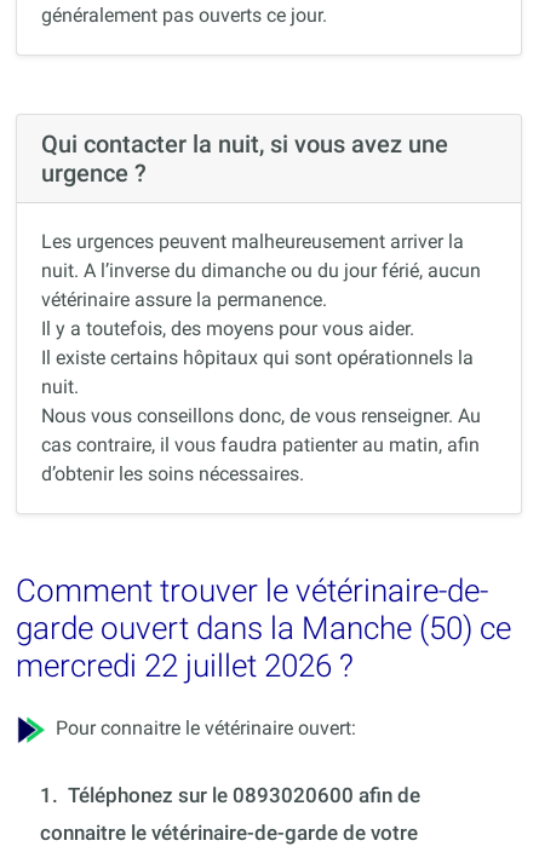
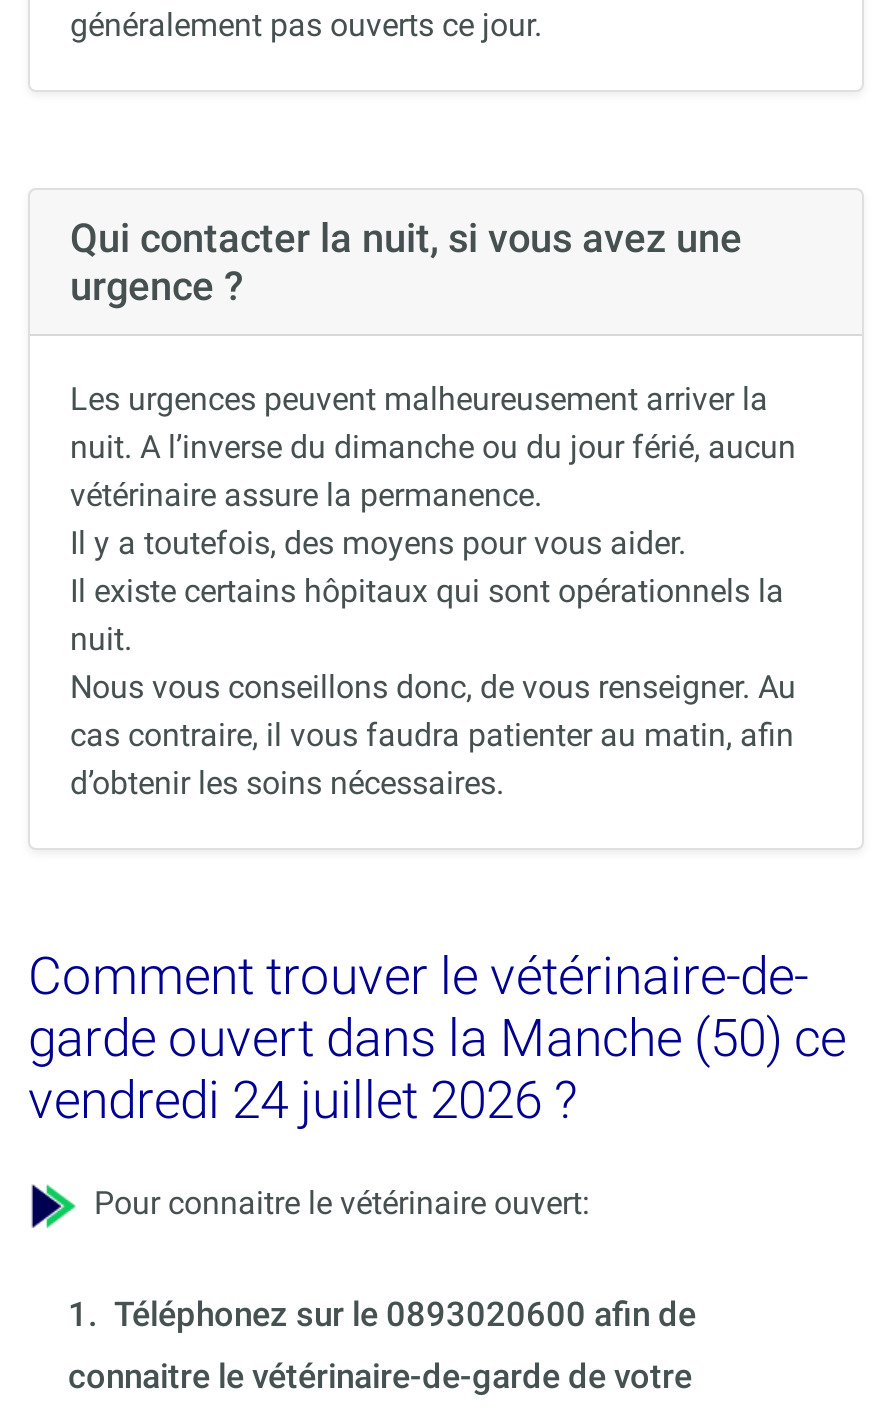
[16,647,354,684] mercredi 22 juillet 2026 ? -> [28,1070,578,1130] vendredi 24 juillet 2026 ?

